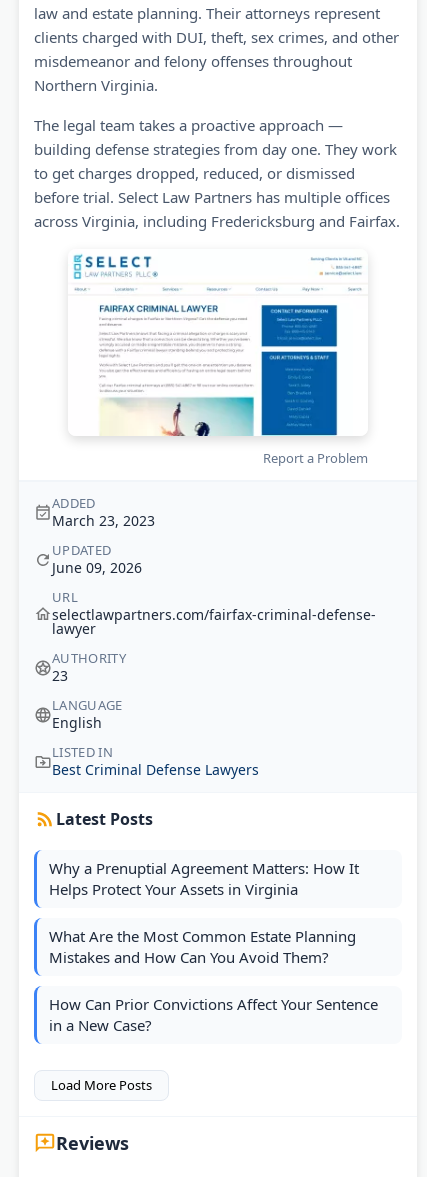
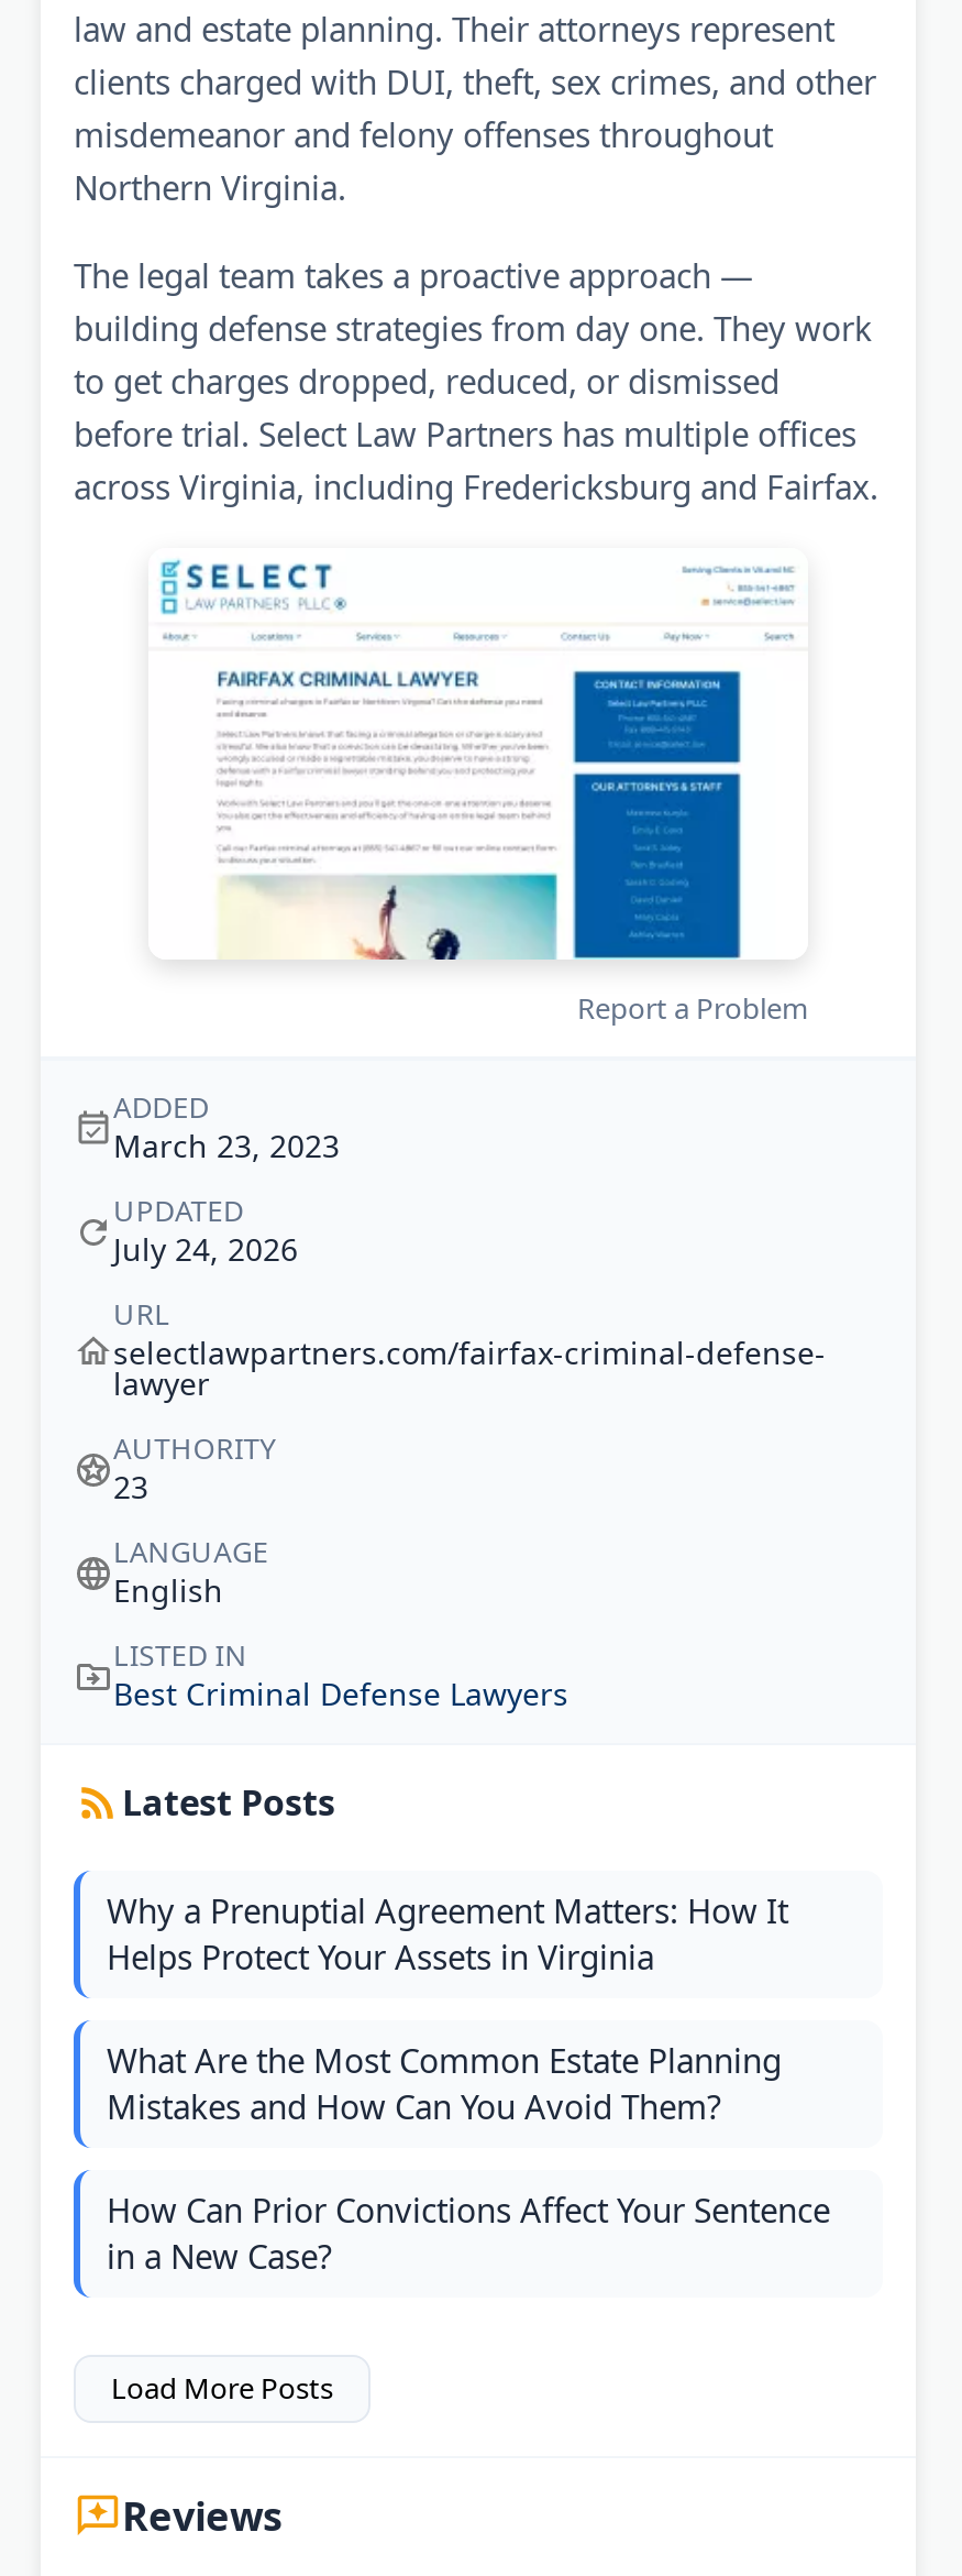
[52,558,142,577] June 09, 2026 -> [113,1229,298,1271] July 24, 2026

